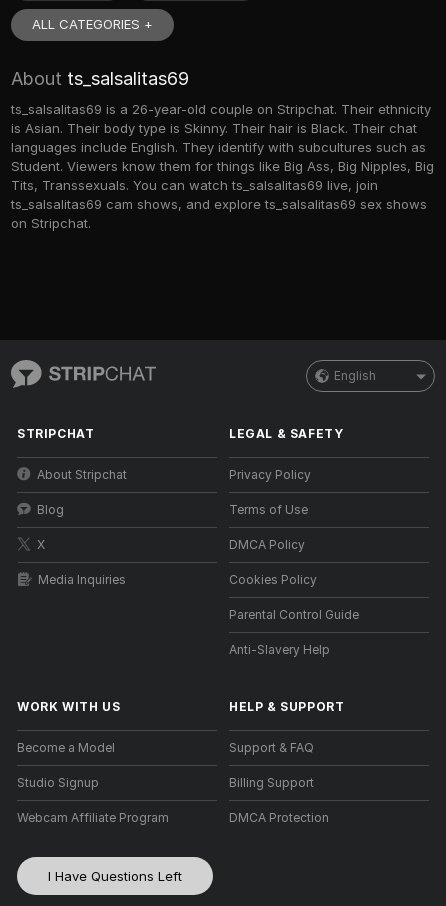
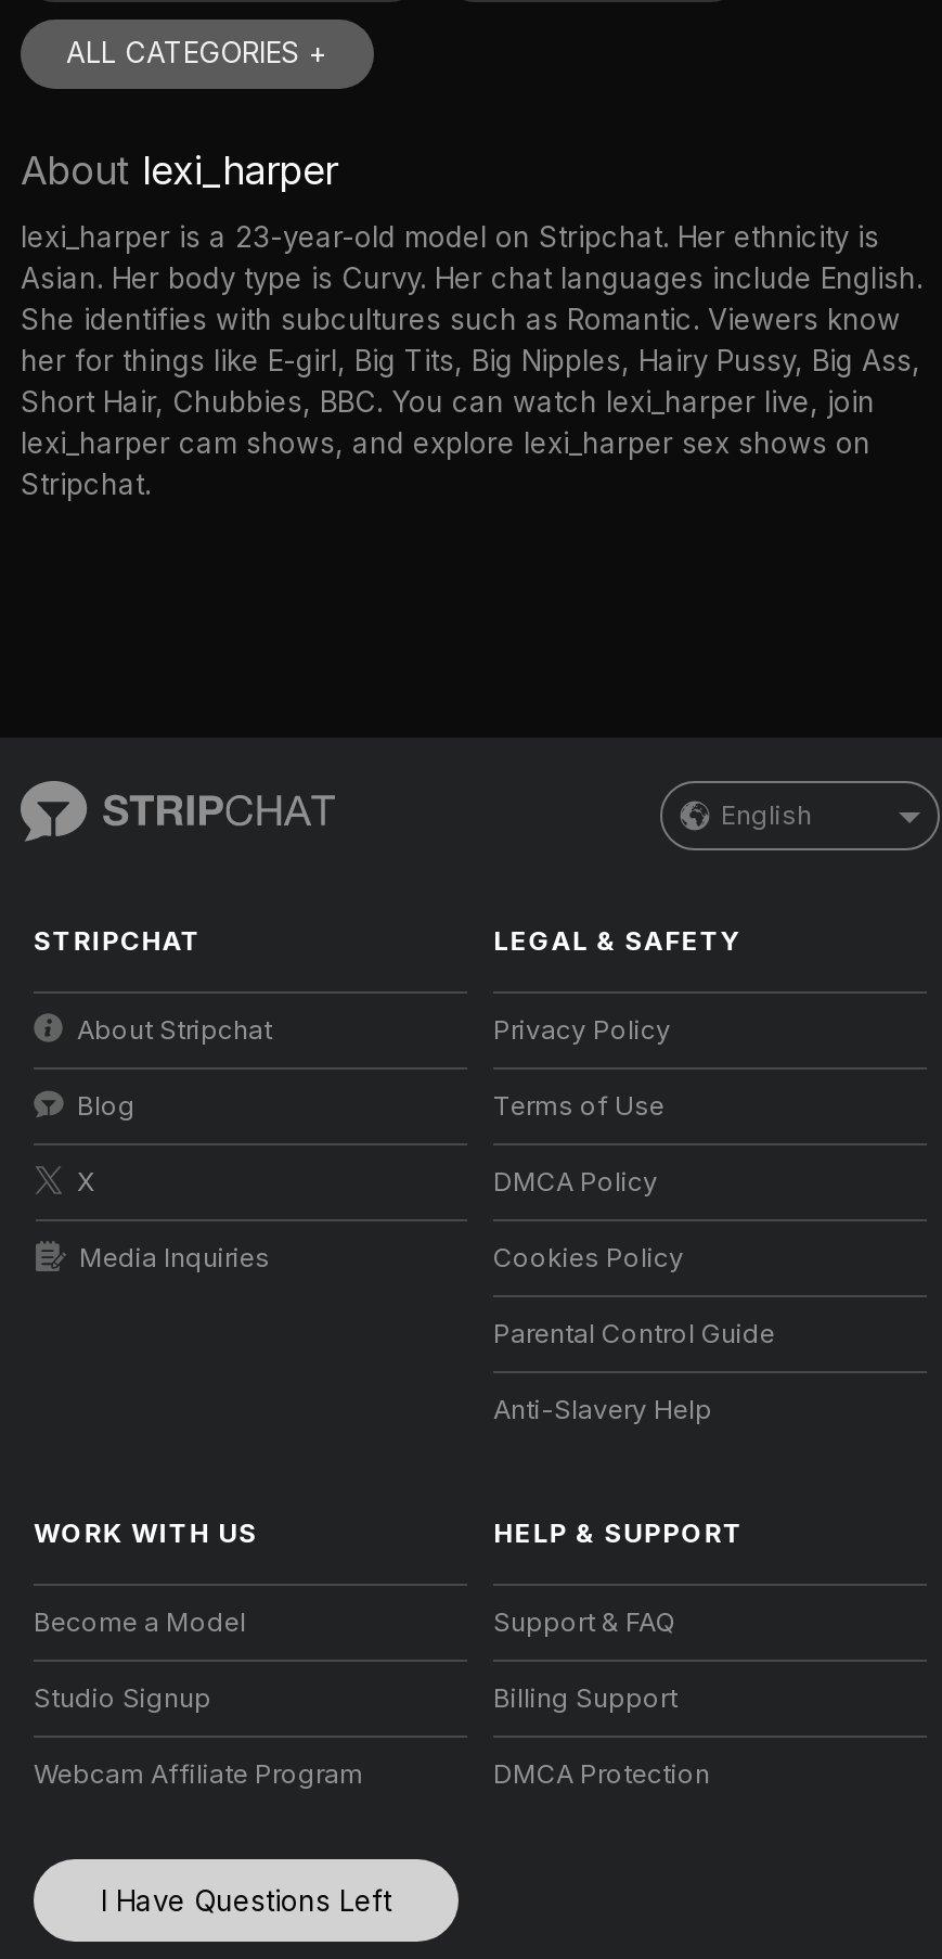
[11,68,189,89] About ts_salsalitas69 -> [21,148,337,194] About lexi_harper
[11,101,434,231] ts_salsalitas69 is a 26-year-old couple on Stripchat. Their ethnicity | is Asian. Their body type is Skinny. Their hair is Black. Their chat | languages include English. They identify with subcultures such as | Student. Viewers know them for things like Big Ass, Big Nipples, Big | Tits, Transsexuals. You can watch ts_salsalitas69 live, join | ts_salsalitas69 cam shows, and explore ts_salsalitas69 sex shows | on Stripchat. -> [21,220,922,502] lexi_harper is a 23-year-old model on Stripchat. Her ethnicity is | Asian. Her body type is Curvy. Her chat languages include English. | She identifies with subcultures such as Romantic. Viewers know | her for things like E-girl, Big Tits, Big Nipples, Hairy Pussy, Big Ass, | Short Hair, Chubbies, BBC. You can watch lexi_harper live, join | lexi_harper cam shows, and explore lexi_harper sex shows on | Stripchat.

